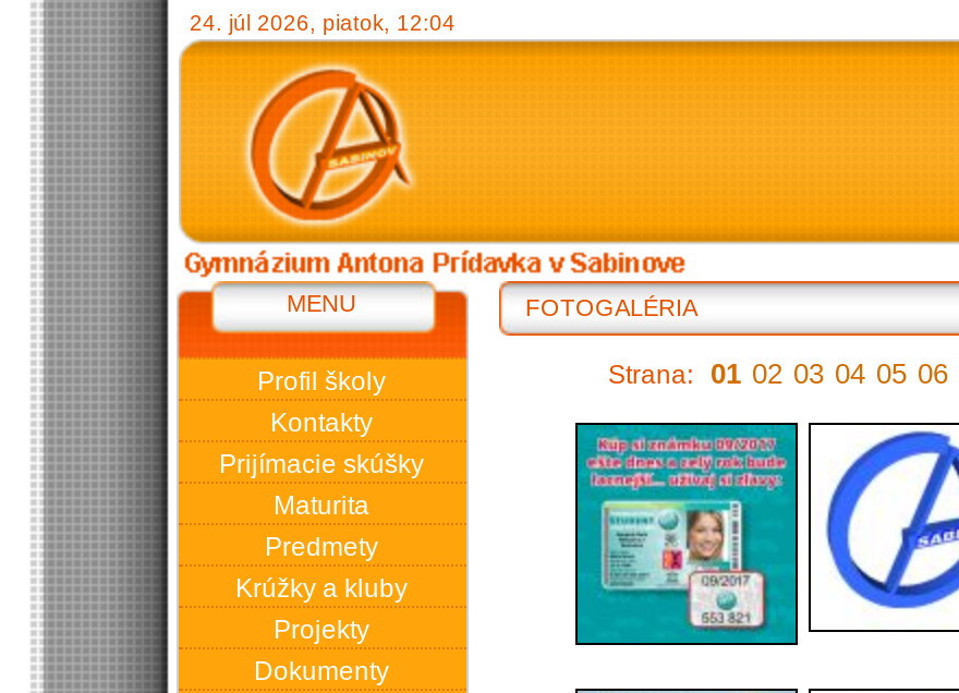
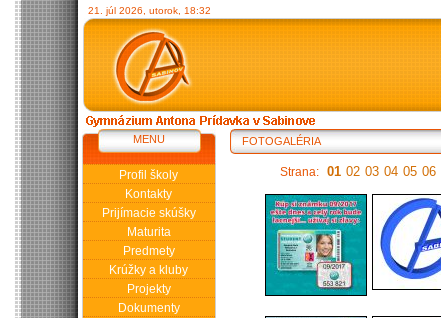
[190,11,456,35] 24. júl 2026, piatok, 12:04 -> [88,5,211,16] 21. júl 2026, utorok, 18:32

